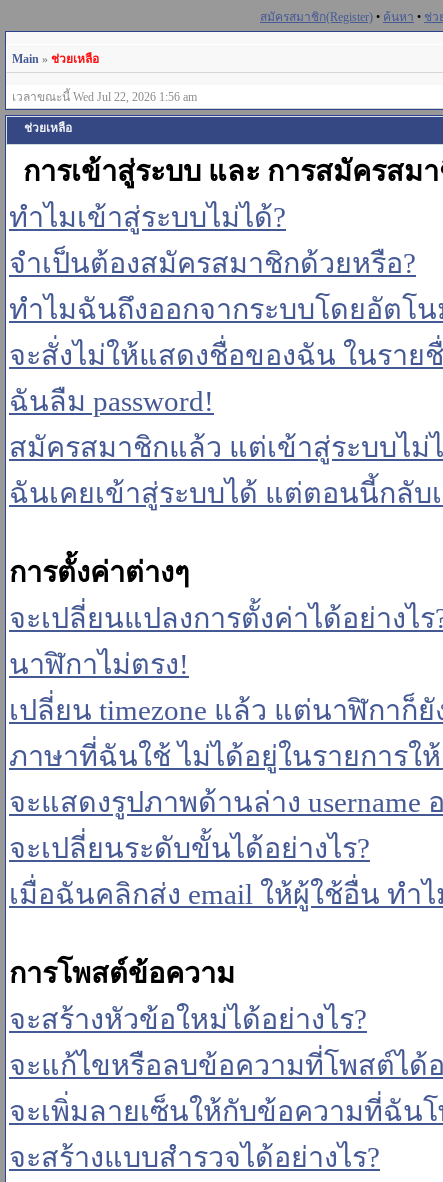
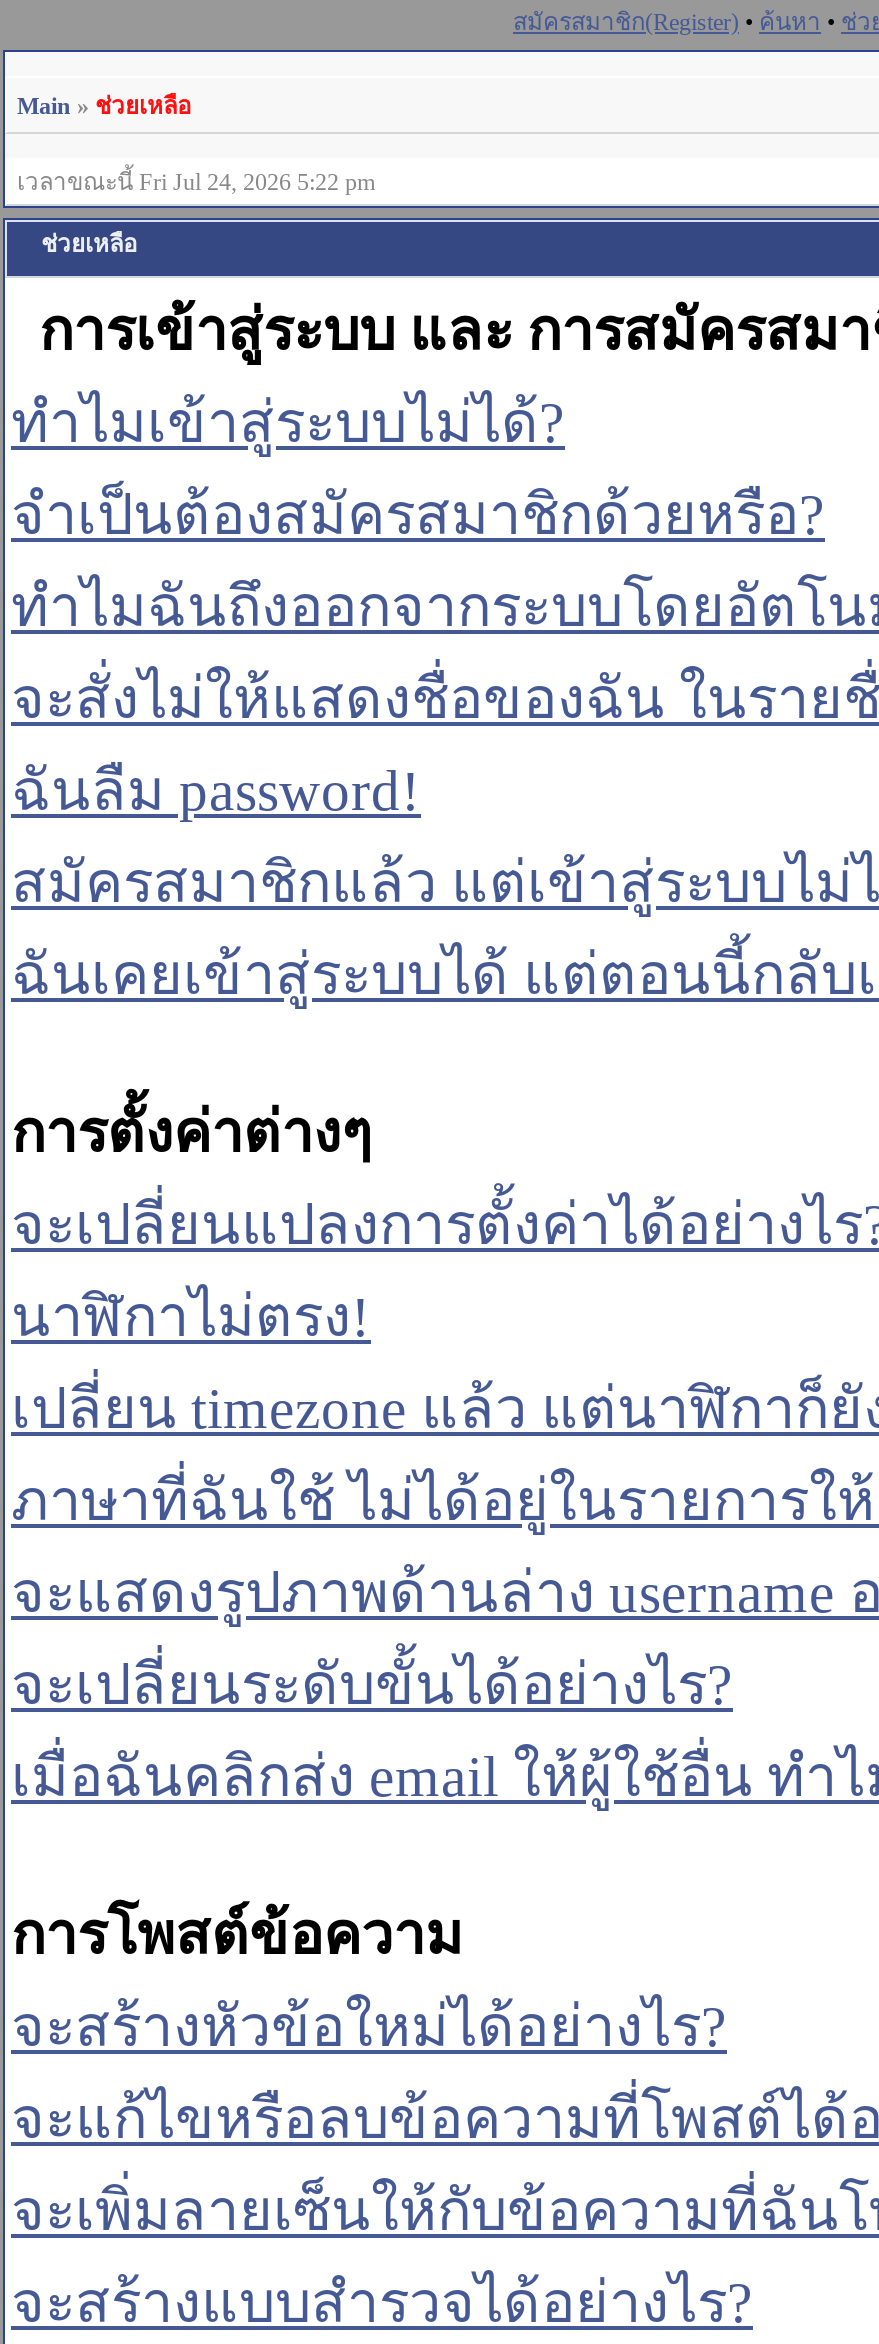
[12,90,197,104] เวลาขณะนี้ Wed Jul 22, 2026 1:56 am -> [17,168,375,196] เวลาขณะนี้ Fri Jul 24, 2026 5:22 pm

